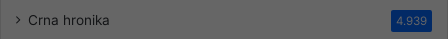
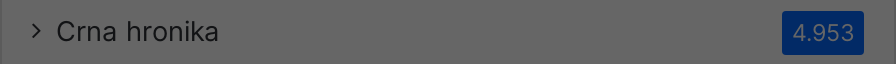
[396,14,427,28] 4.939 -> [792,18,854,46] 4.953

